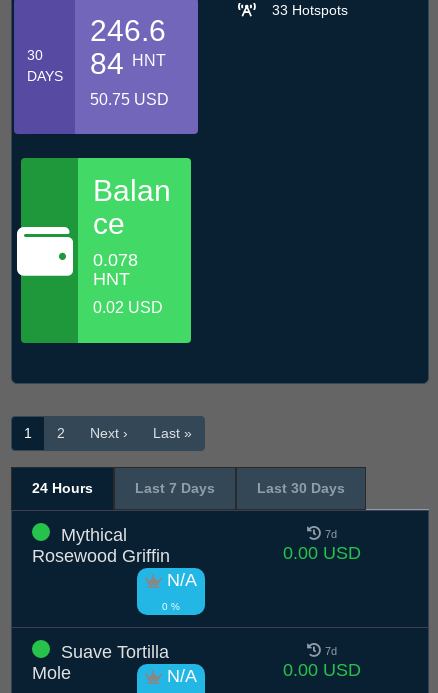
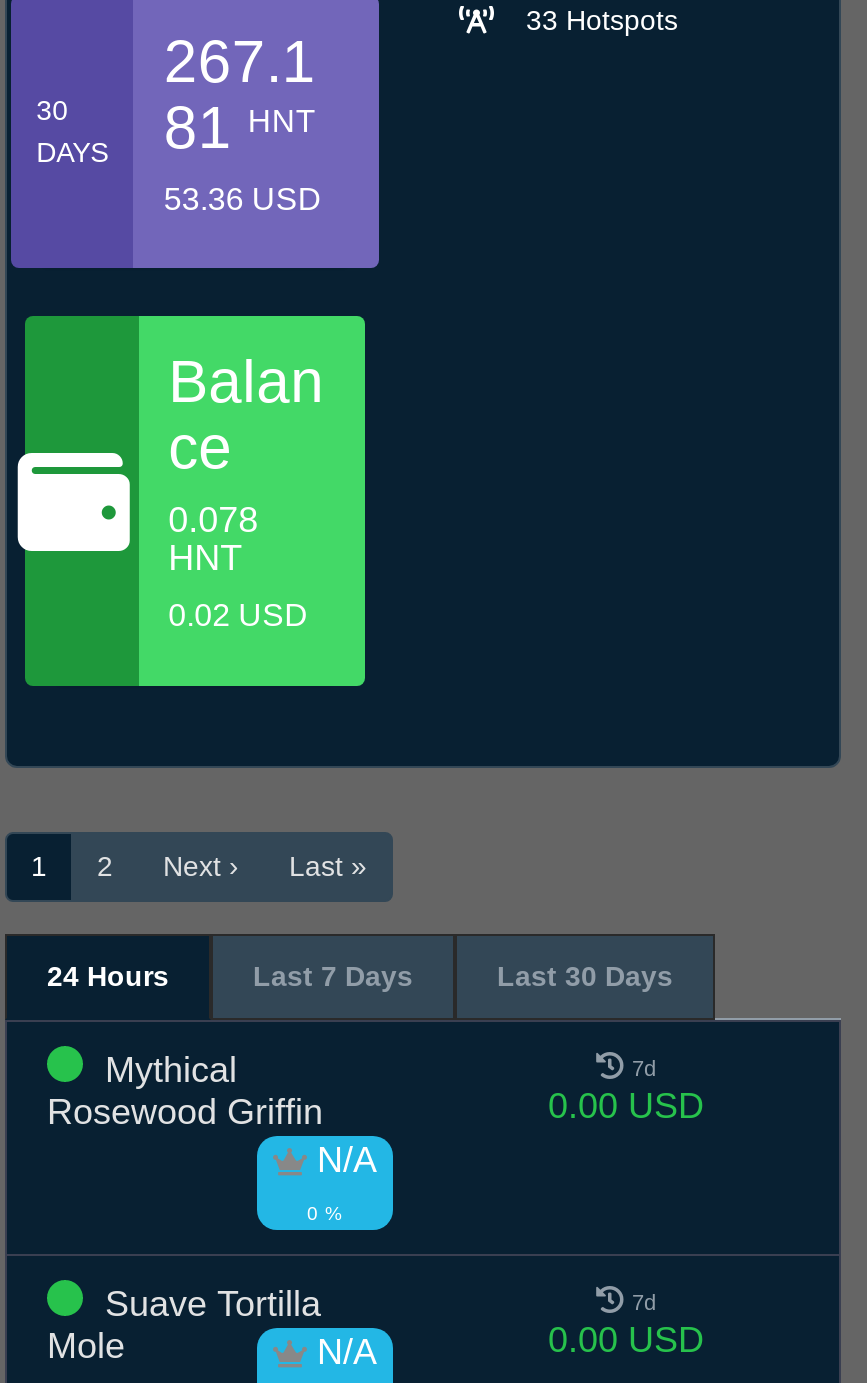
[90,14,166,47] 246.6 -> [164,29,316,95] 267.1
[27,47,166,84] DAYS 84 HNT -> [36,95,316,169] DAYS 81 HNT
[90,91,169,108] 50.75 USD -> [164,182,322,216] 53.36 USD

